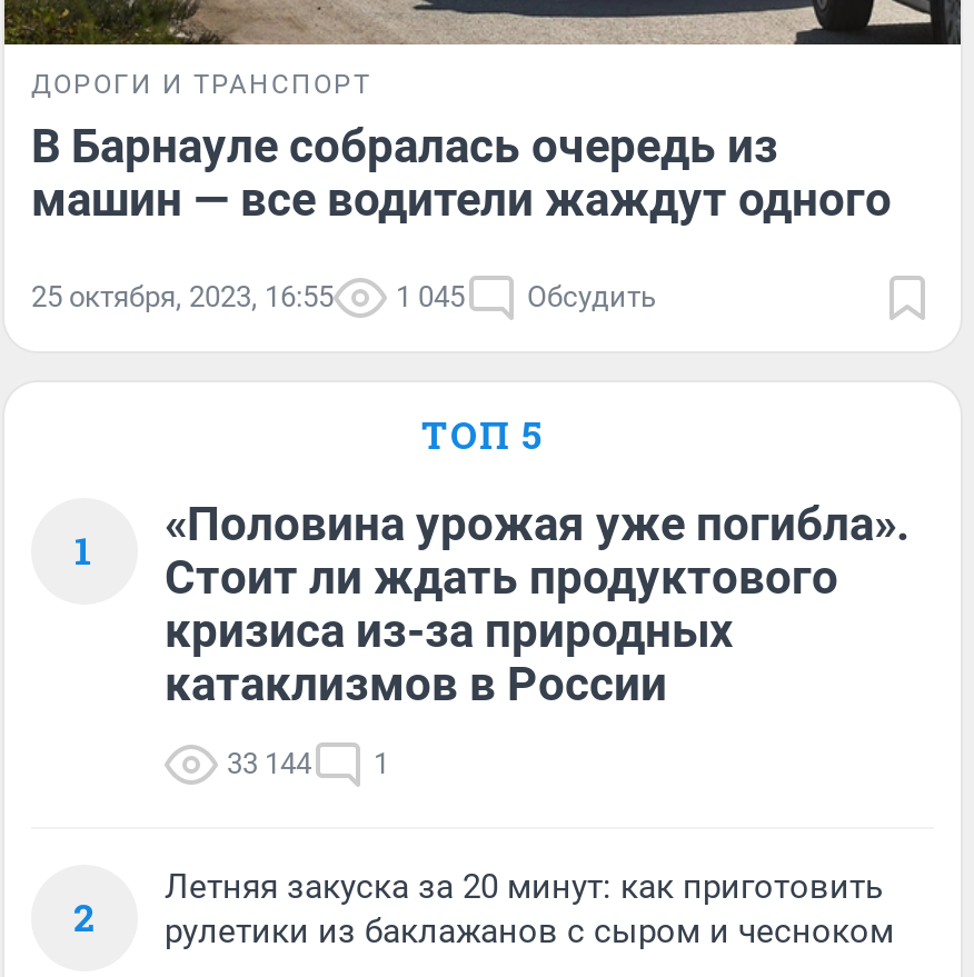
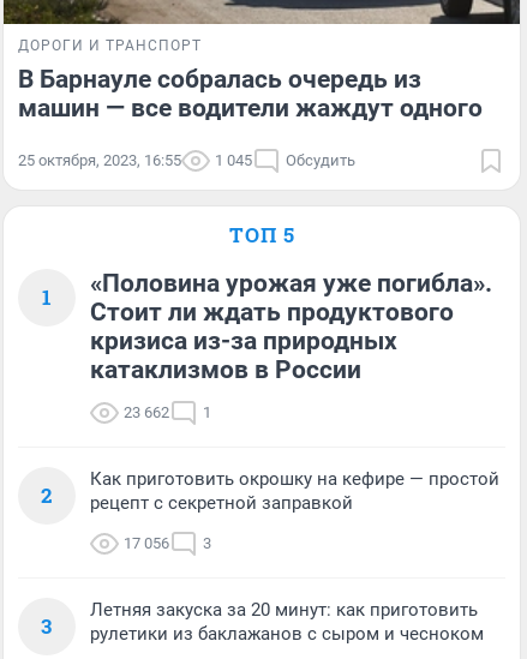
[227,748,389,781] 33 144 1 -> [124,404,211,422] 23 662 1
none -> [41,469,499,640] Как приготовить окрошку на кефире — простой | рецепт с секретной заправкой | 17 056 | 3 | 3

